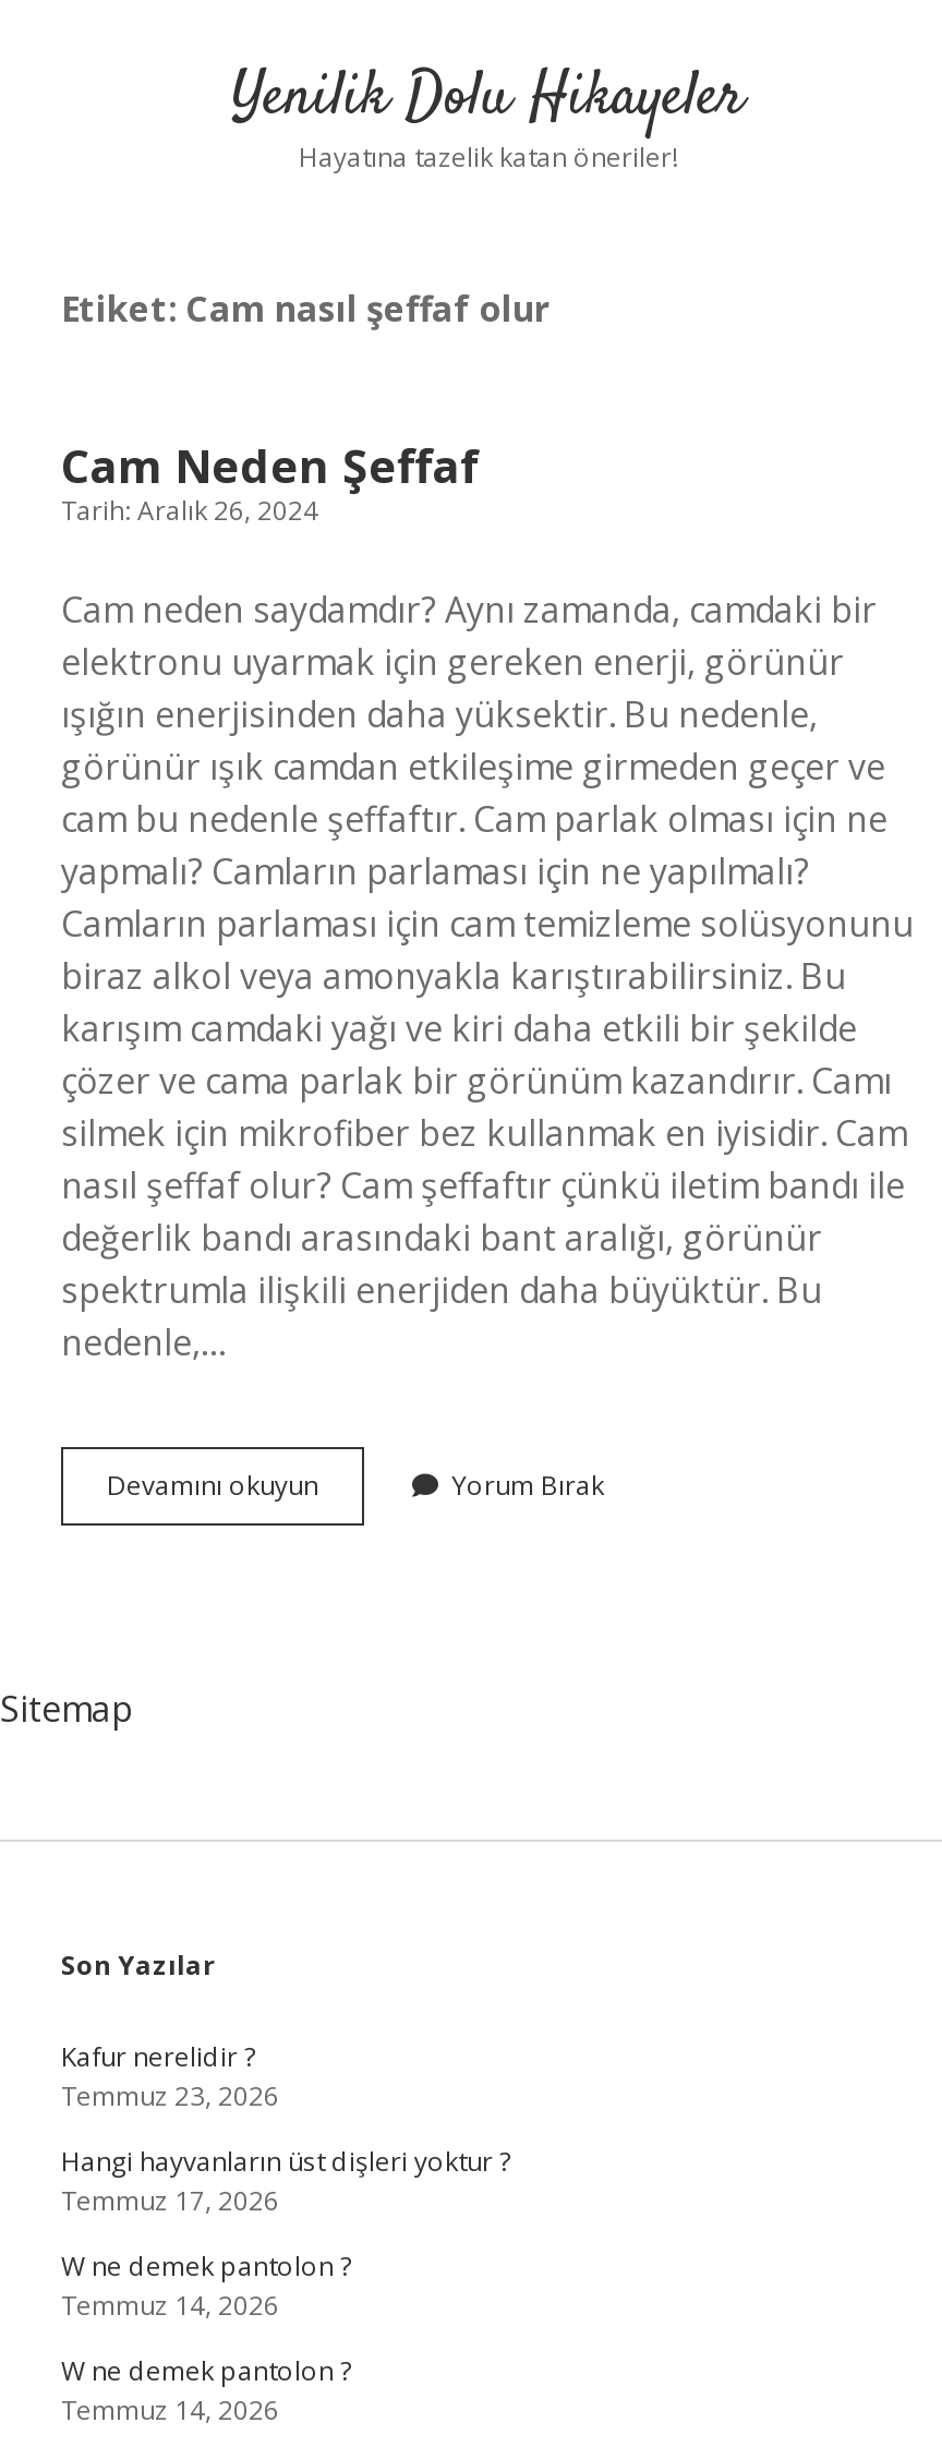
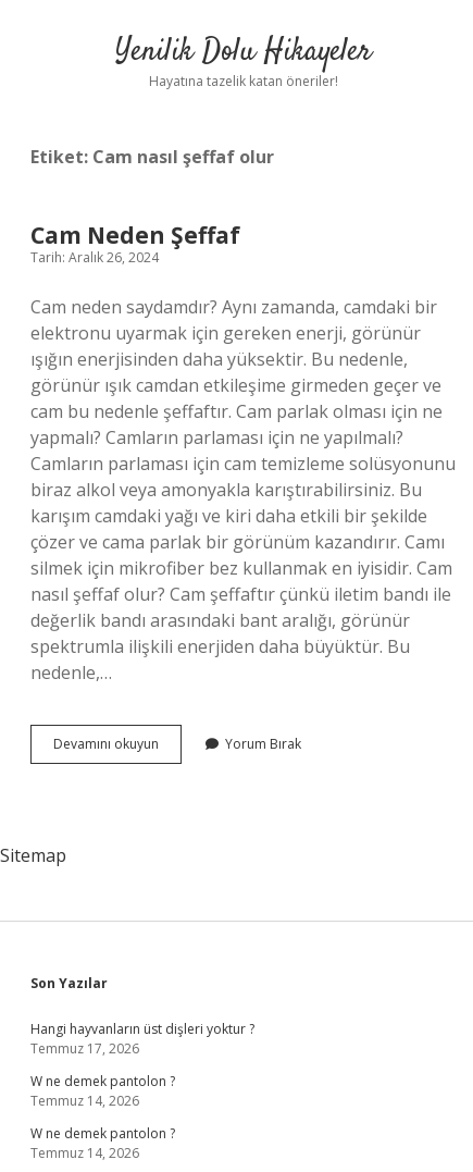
[61,2038,279,2114] Kafur nerelidir ? | Temmuz 23, 2026 -> none

